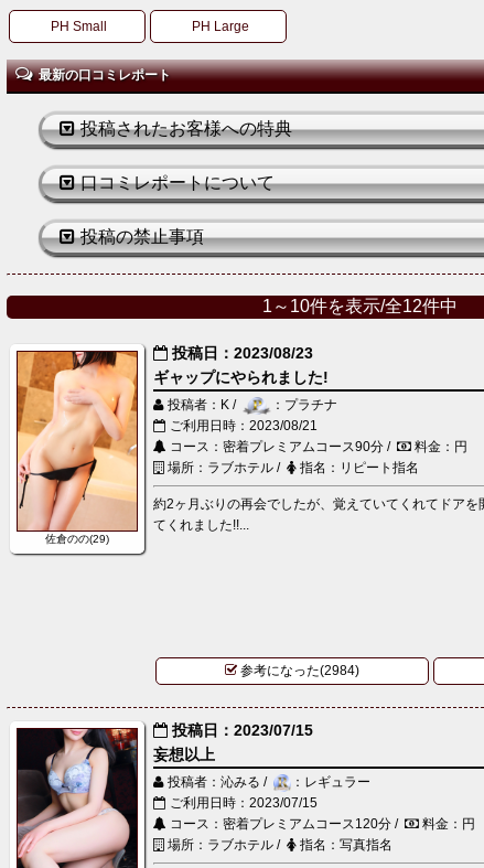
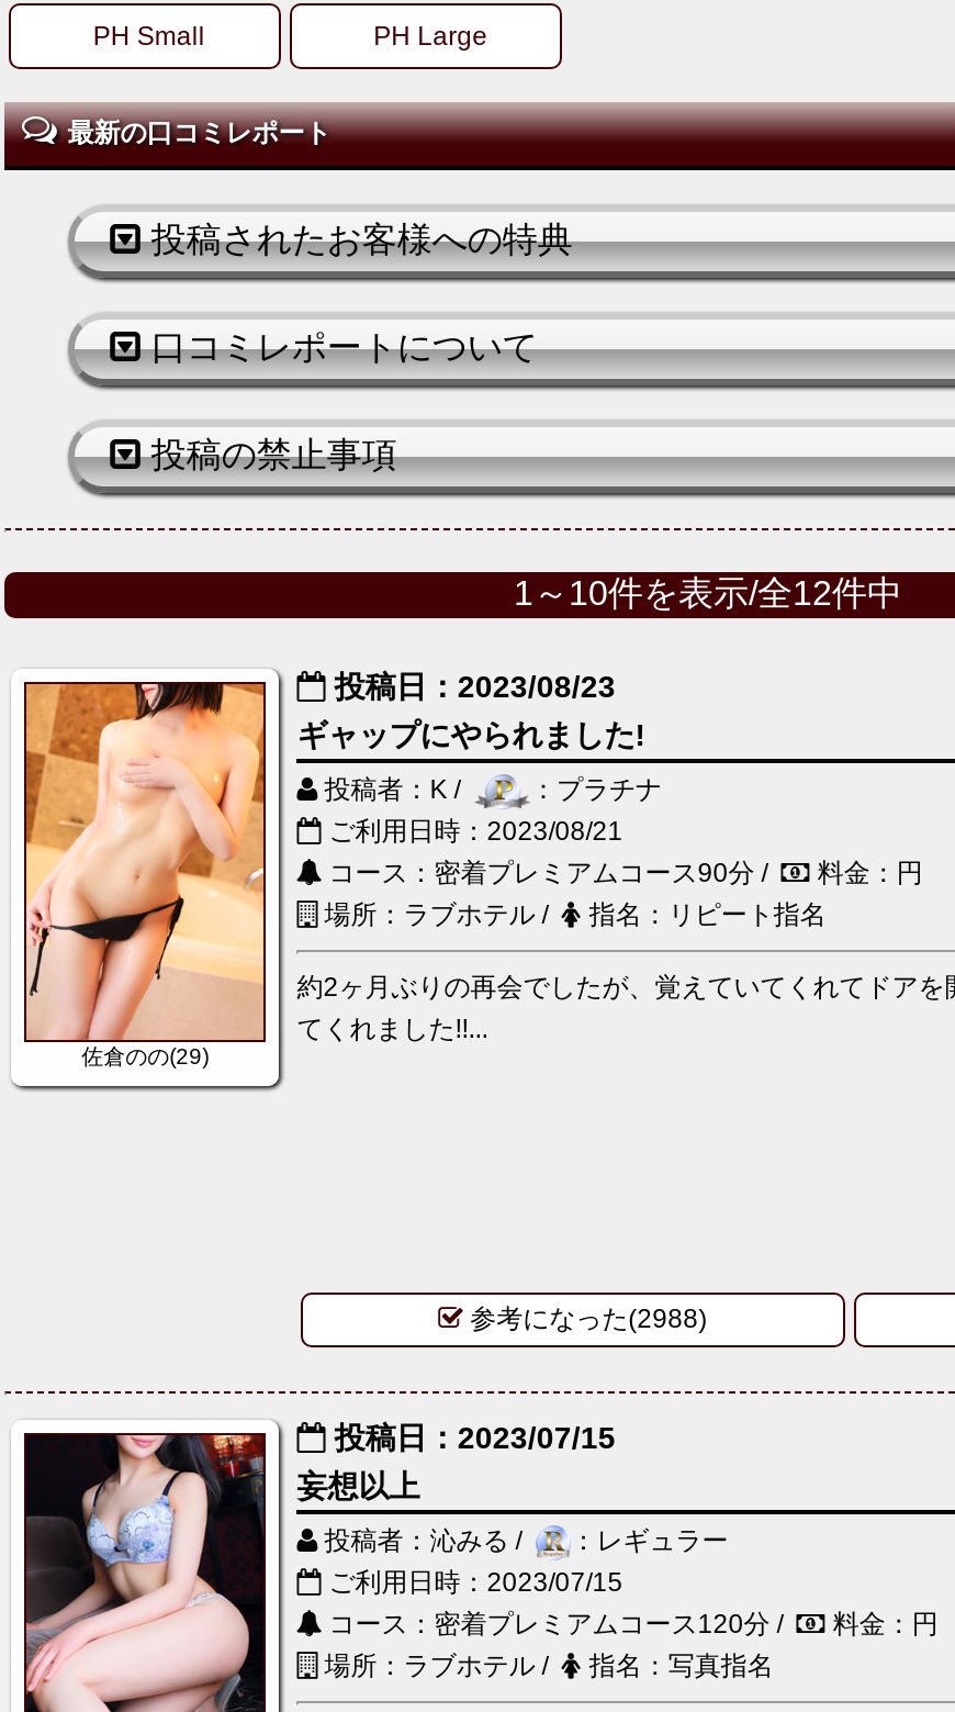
[241,663,360,678] 参考になった(2984) -> [470,1303,707,1334] 参考になった(2988)

